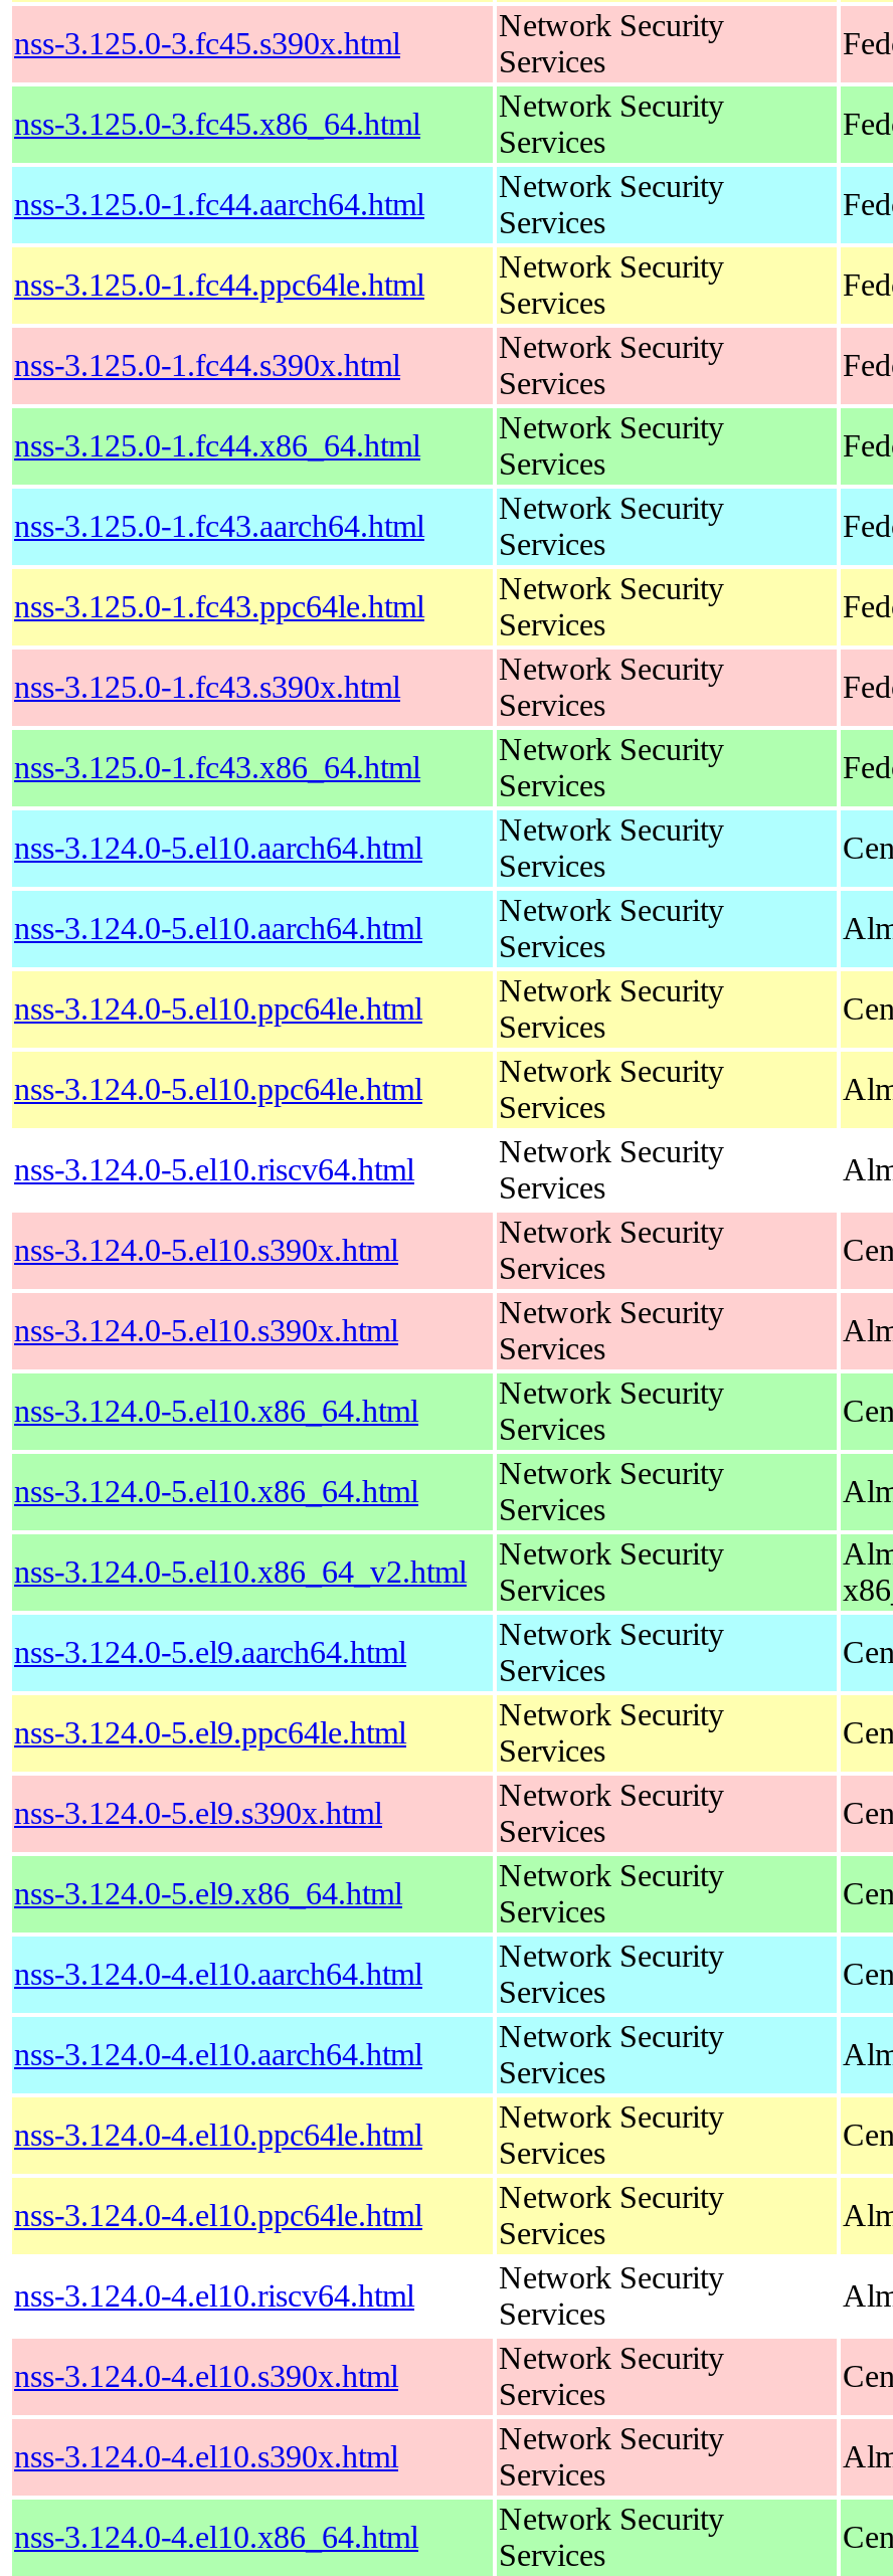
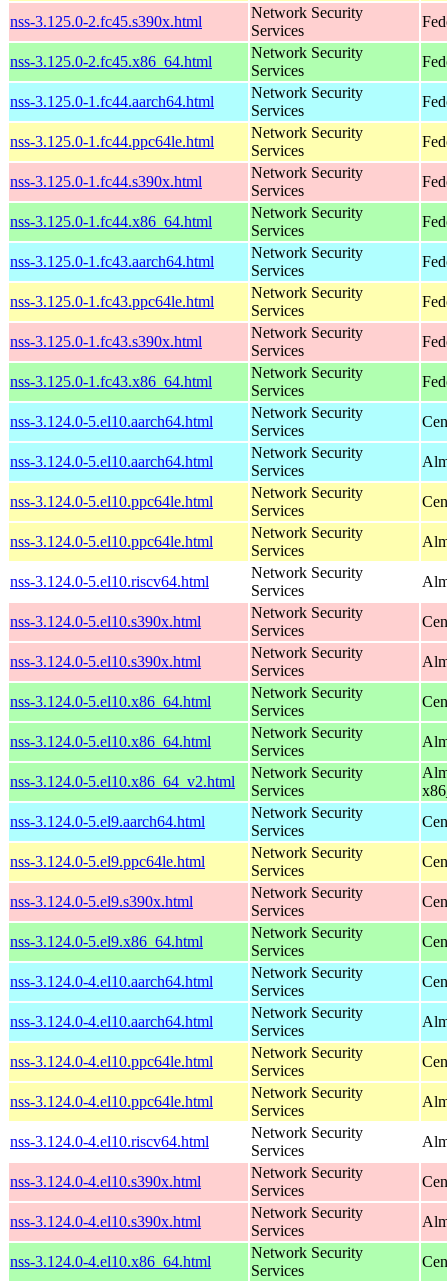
[14,25,400,60] nss-3.125.0-3.fc45.s390x.html -> [10,13,202,30] nss-3.125.0-2.fc45.s390x.html
[14,106,420,140] nss-3.125.0-3.fc45.x86_64.html -> [10,53,212,70] nss-3.125.0-2.fc45.x86_64.html

